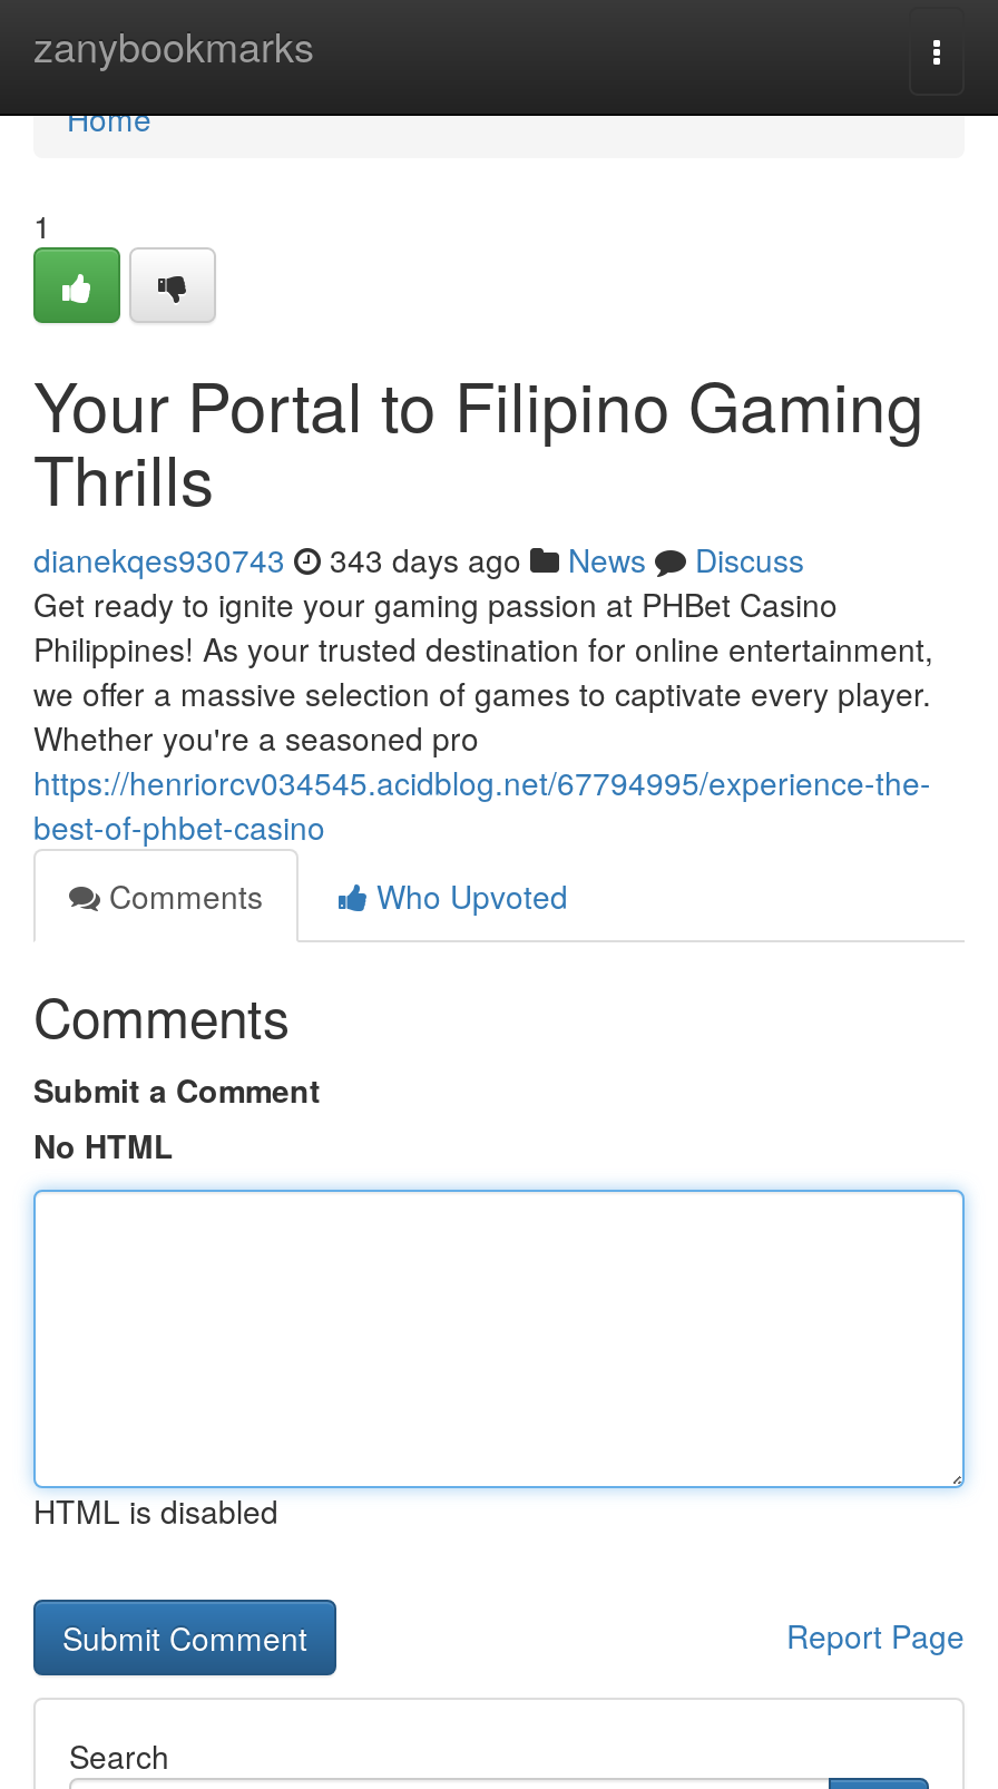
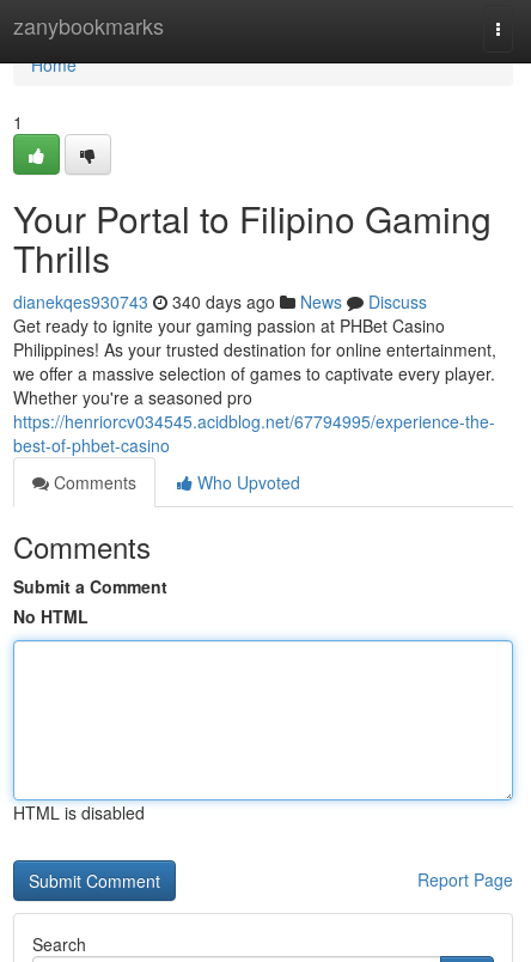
[33,537,804,581] dianekqes930743 343 days ago News Discuss -> [13,290,427,313] dianekqes930743 340 days ago News Discuss

